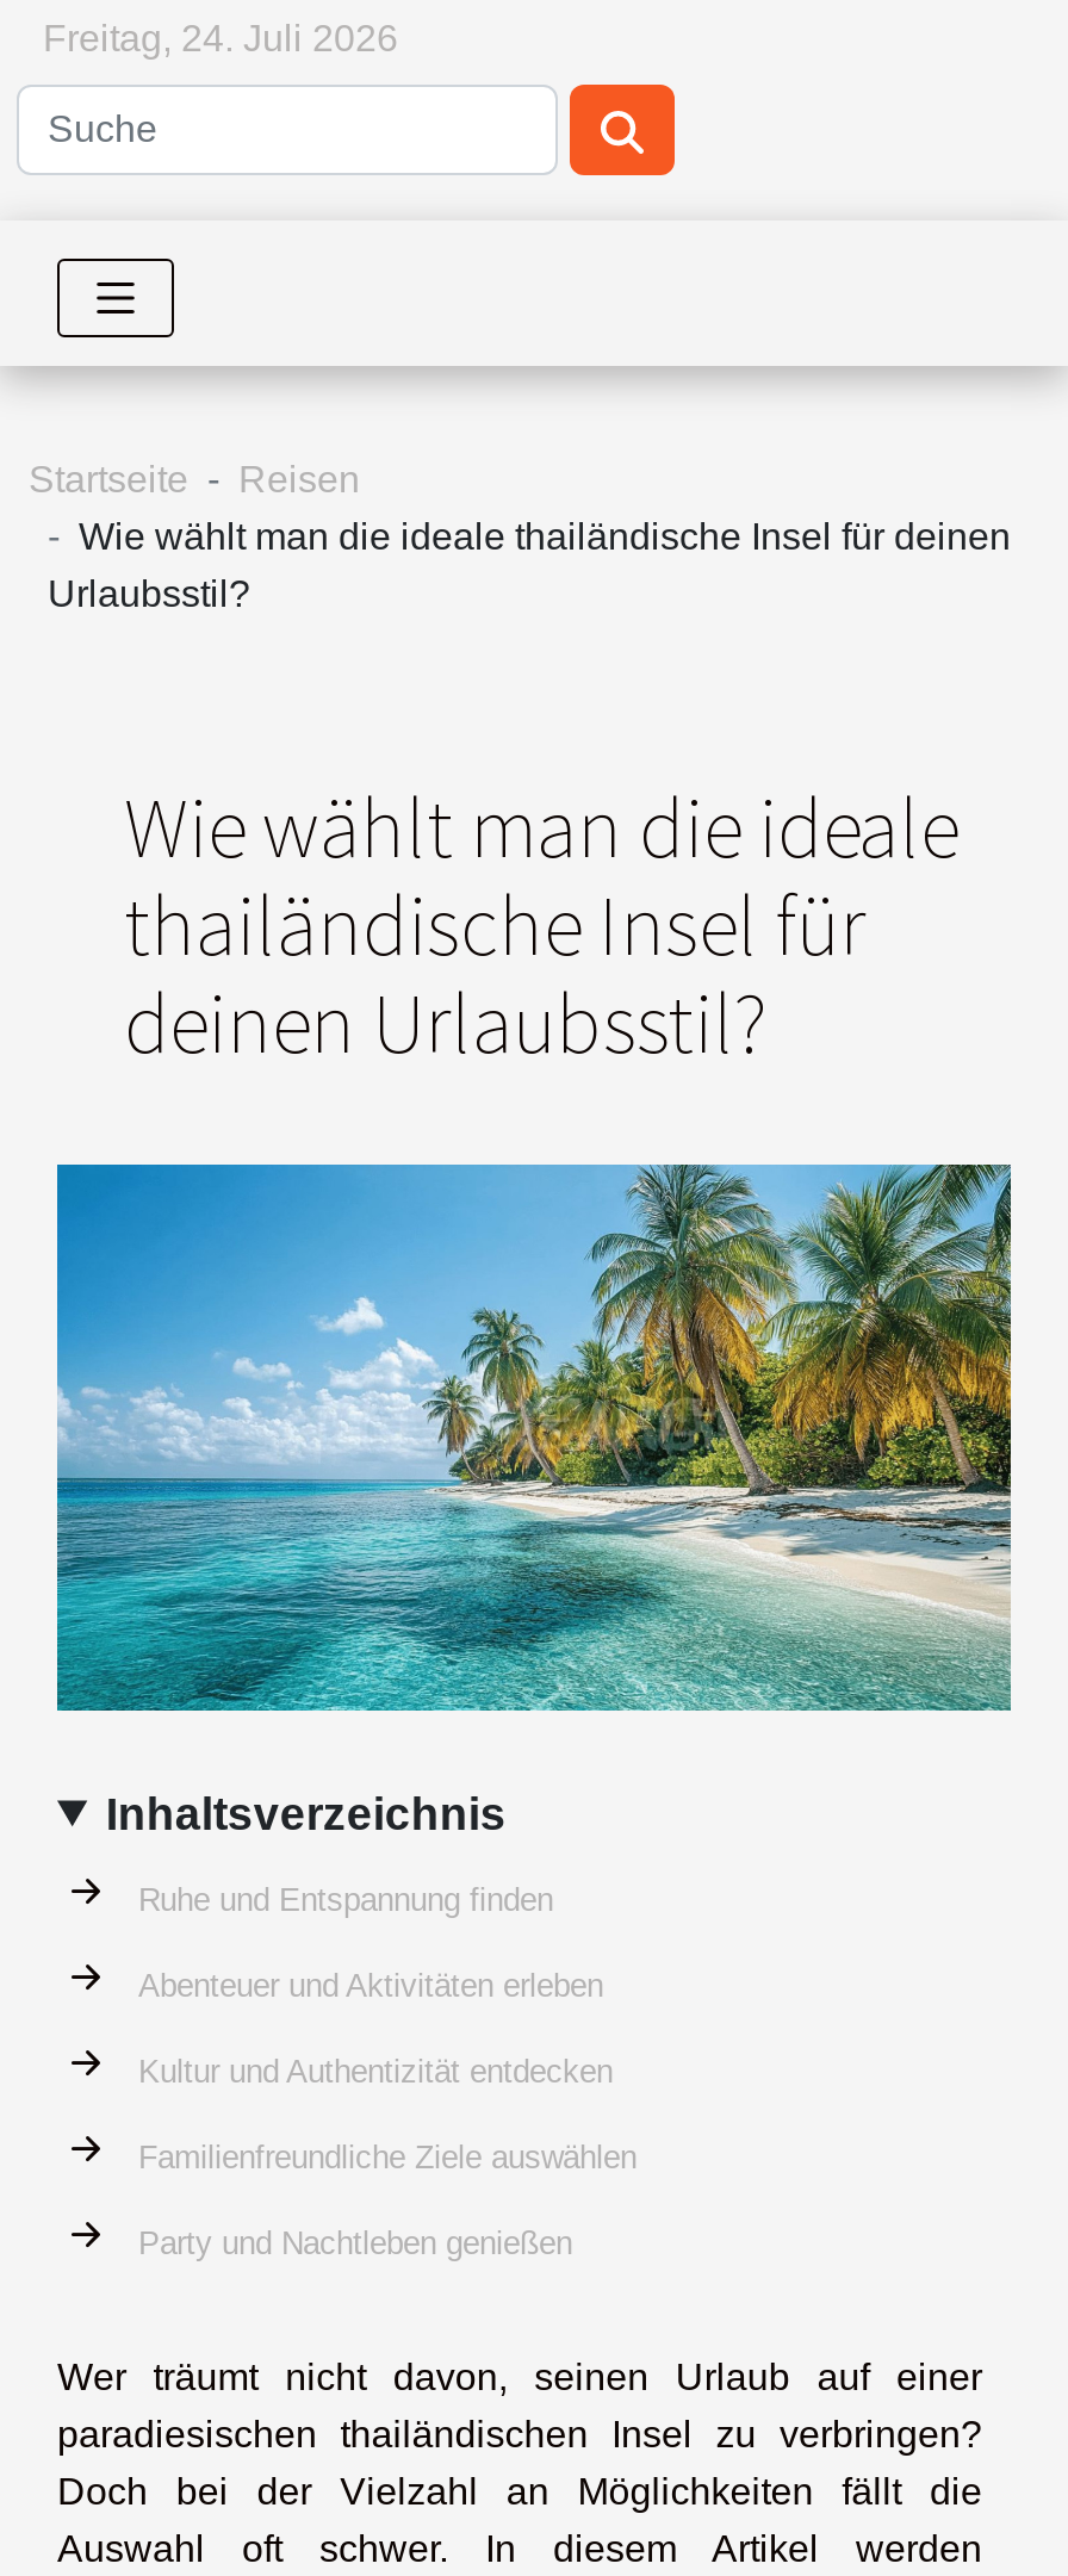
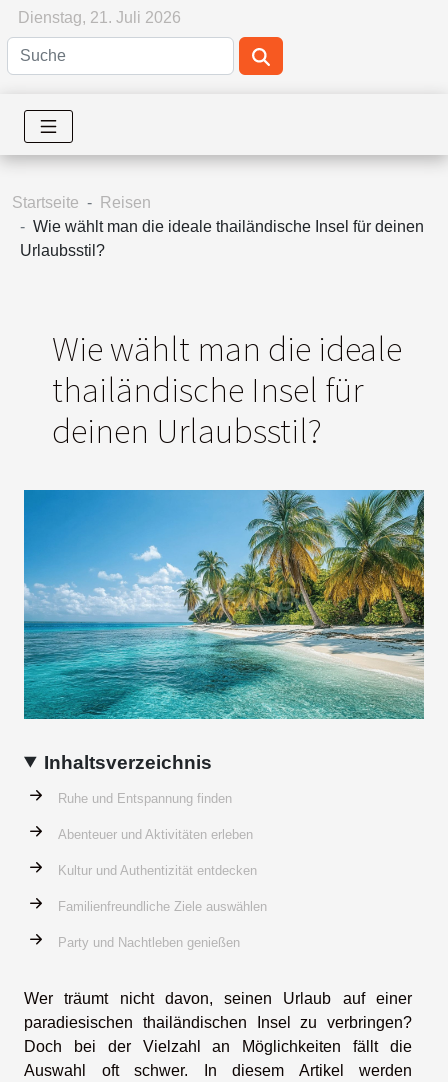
[43,18,398,58] Freitag, 24. Juli 2026 -> [18,9,181,26] Dienstag, 21. Juli 2026

